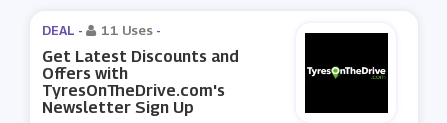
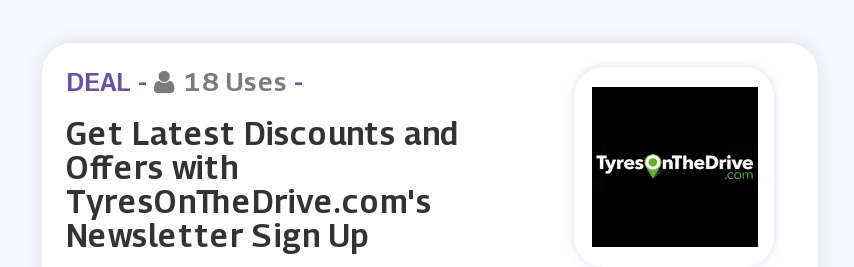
[42,22,161,38] DEAL - 11 Uses - -> [66,66,304,98] DEAL - 18 Uses -

